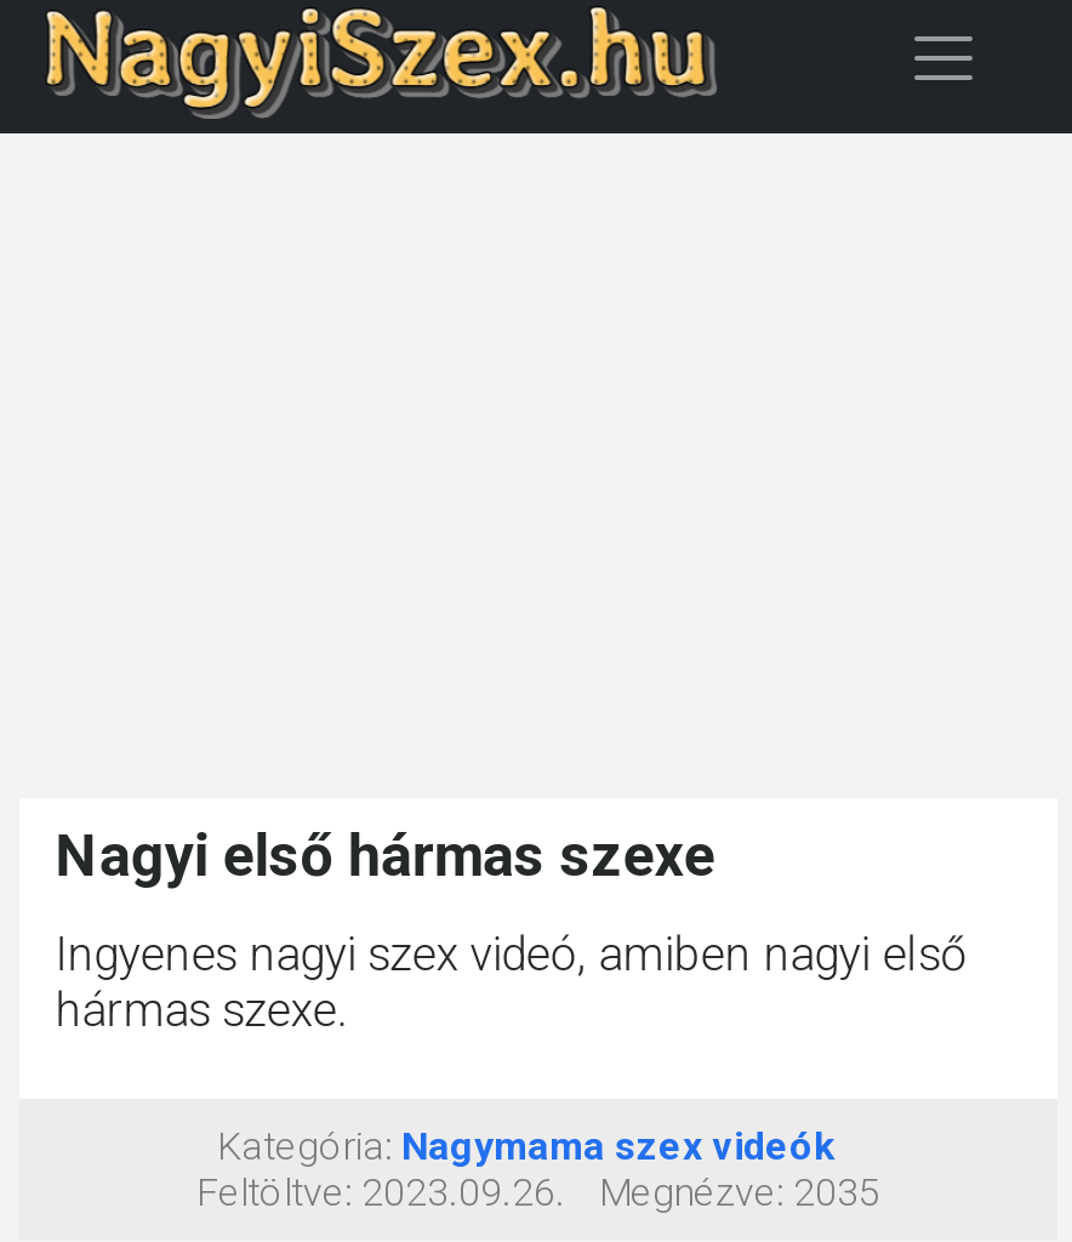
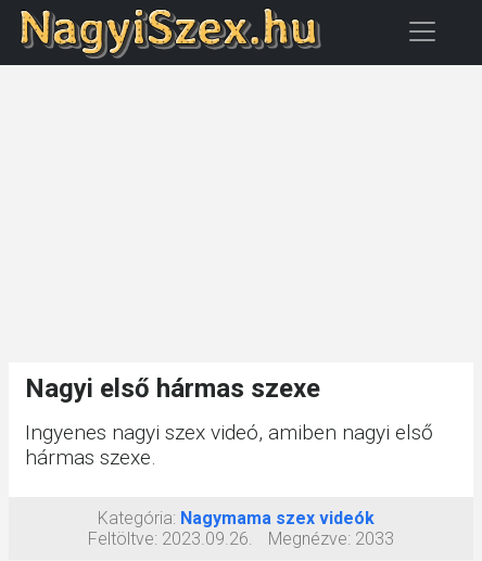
[196,1169,880,1215] Feltöltve: 2023.09.26. Megnézve: 2035 -> [88,528,394,549] Feltöltve: 2023.09.26. Megnézve: 2033

